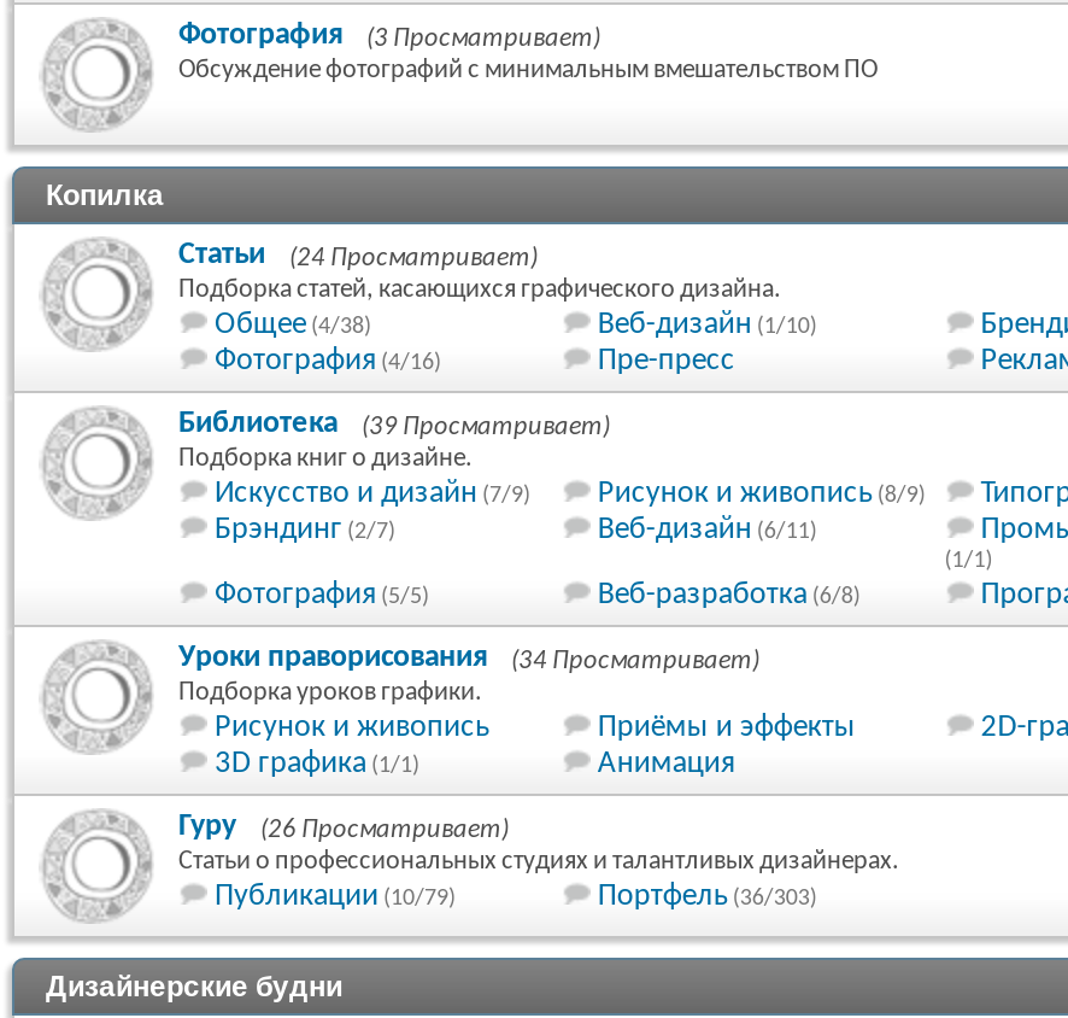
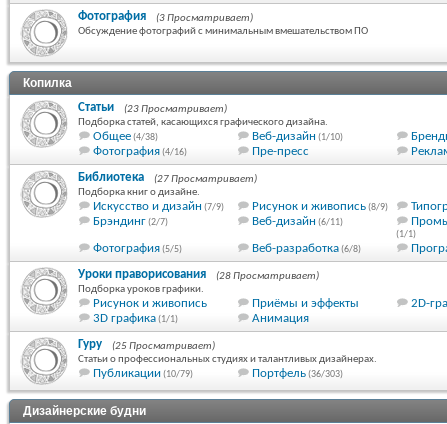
[289,246,538,273] (24 Просматривает) -> [124,104,227,115] (23 Просматривает)
[362,415,610,441] (39 Просматривает) -> [154,174,257,185] (27 Просматривает)
[511,649,759,675] (34 Просматривает) -> [216,271,319,282] (28 Просматривает)
[260,818,509,844] (26 Просматривает) -> [112,341,215,352] (25 Просматривает)

